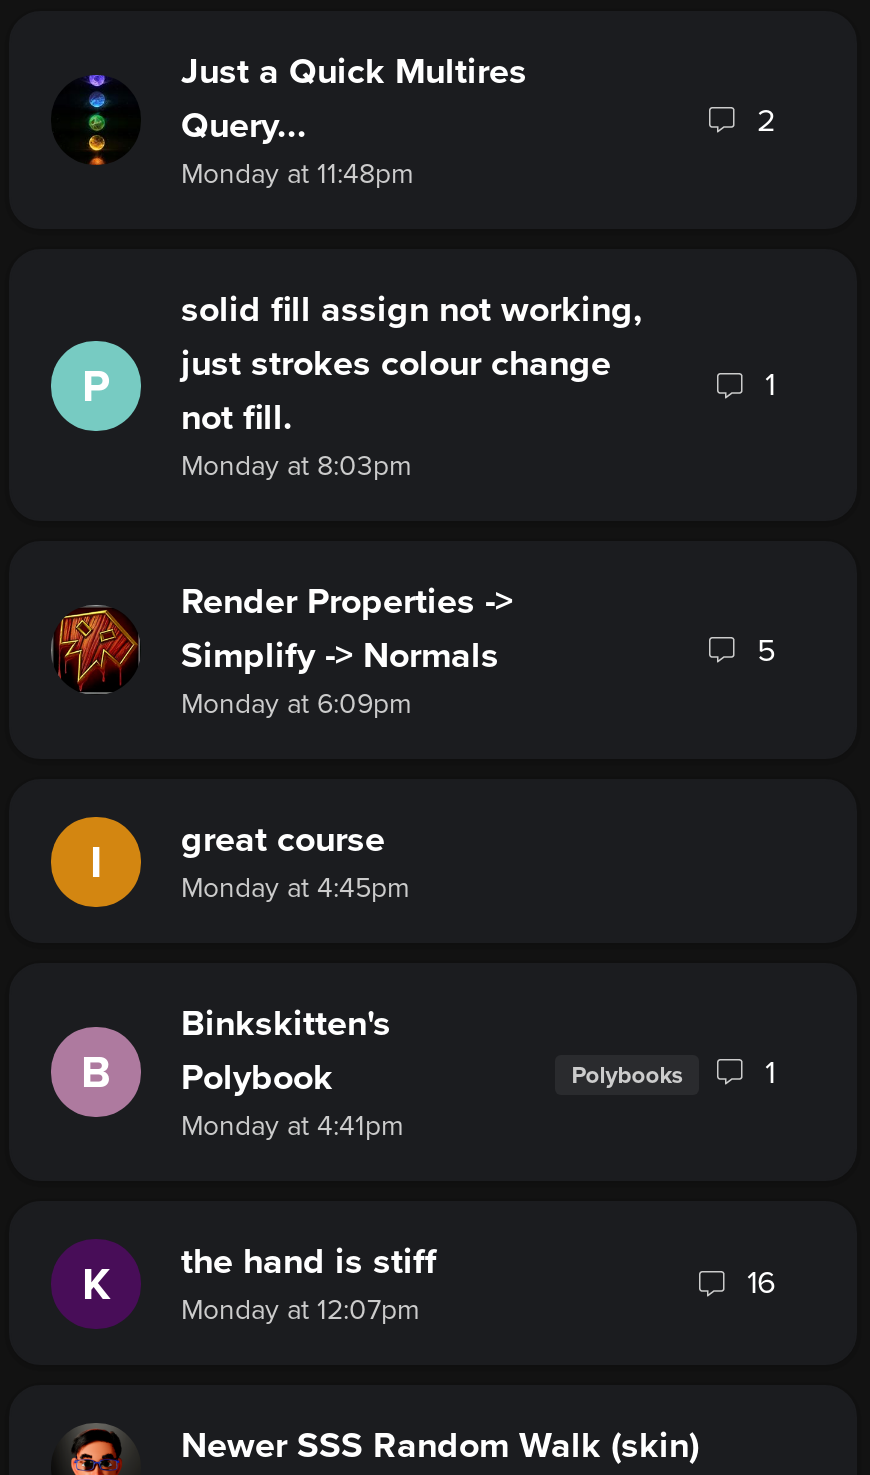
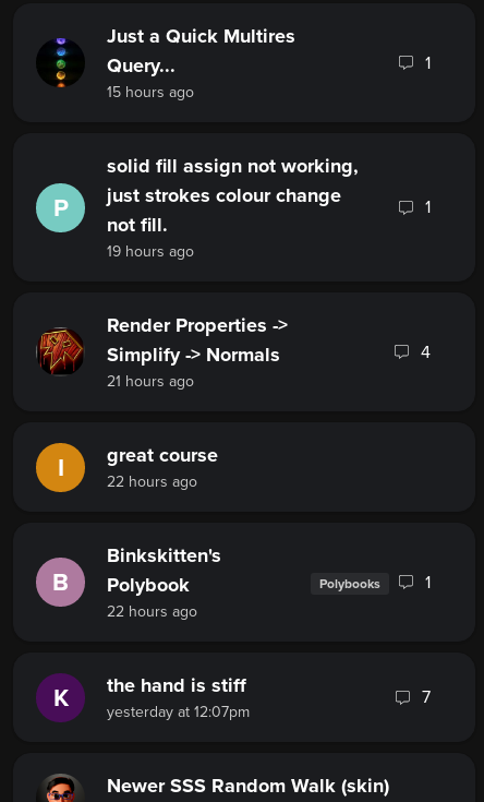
[757,100,775,140] 2 -> [425,52,431,74] 1
[181,157,413,191] Monday at 11:48pm -> [107,83,194,102] 15 hours ago
[181,449,411,483] Monday at 8:03pm -> [107,242,194,261] 19 hours ago
[757,630,775,670] 5 -> [421,341,431,363] 4
[181,687,411,721] Monday at 6:09pm -> [107,372,194,391] 21 hours ago
[181,871,409,905] Monday at 4:45pm -> [107,473,197,491] 22 hours ago
[181,1109,403,1143] Monday at 4:41pm -> [107,603,197,621] 22 hours ago
[747,1263,775,1303] 16 -> [422,687,431,708] 7
[181,1293,419,1327] Monday at 12:07pm -> [107,703,250,721] yesterday at 12:07pm

